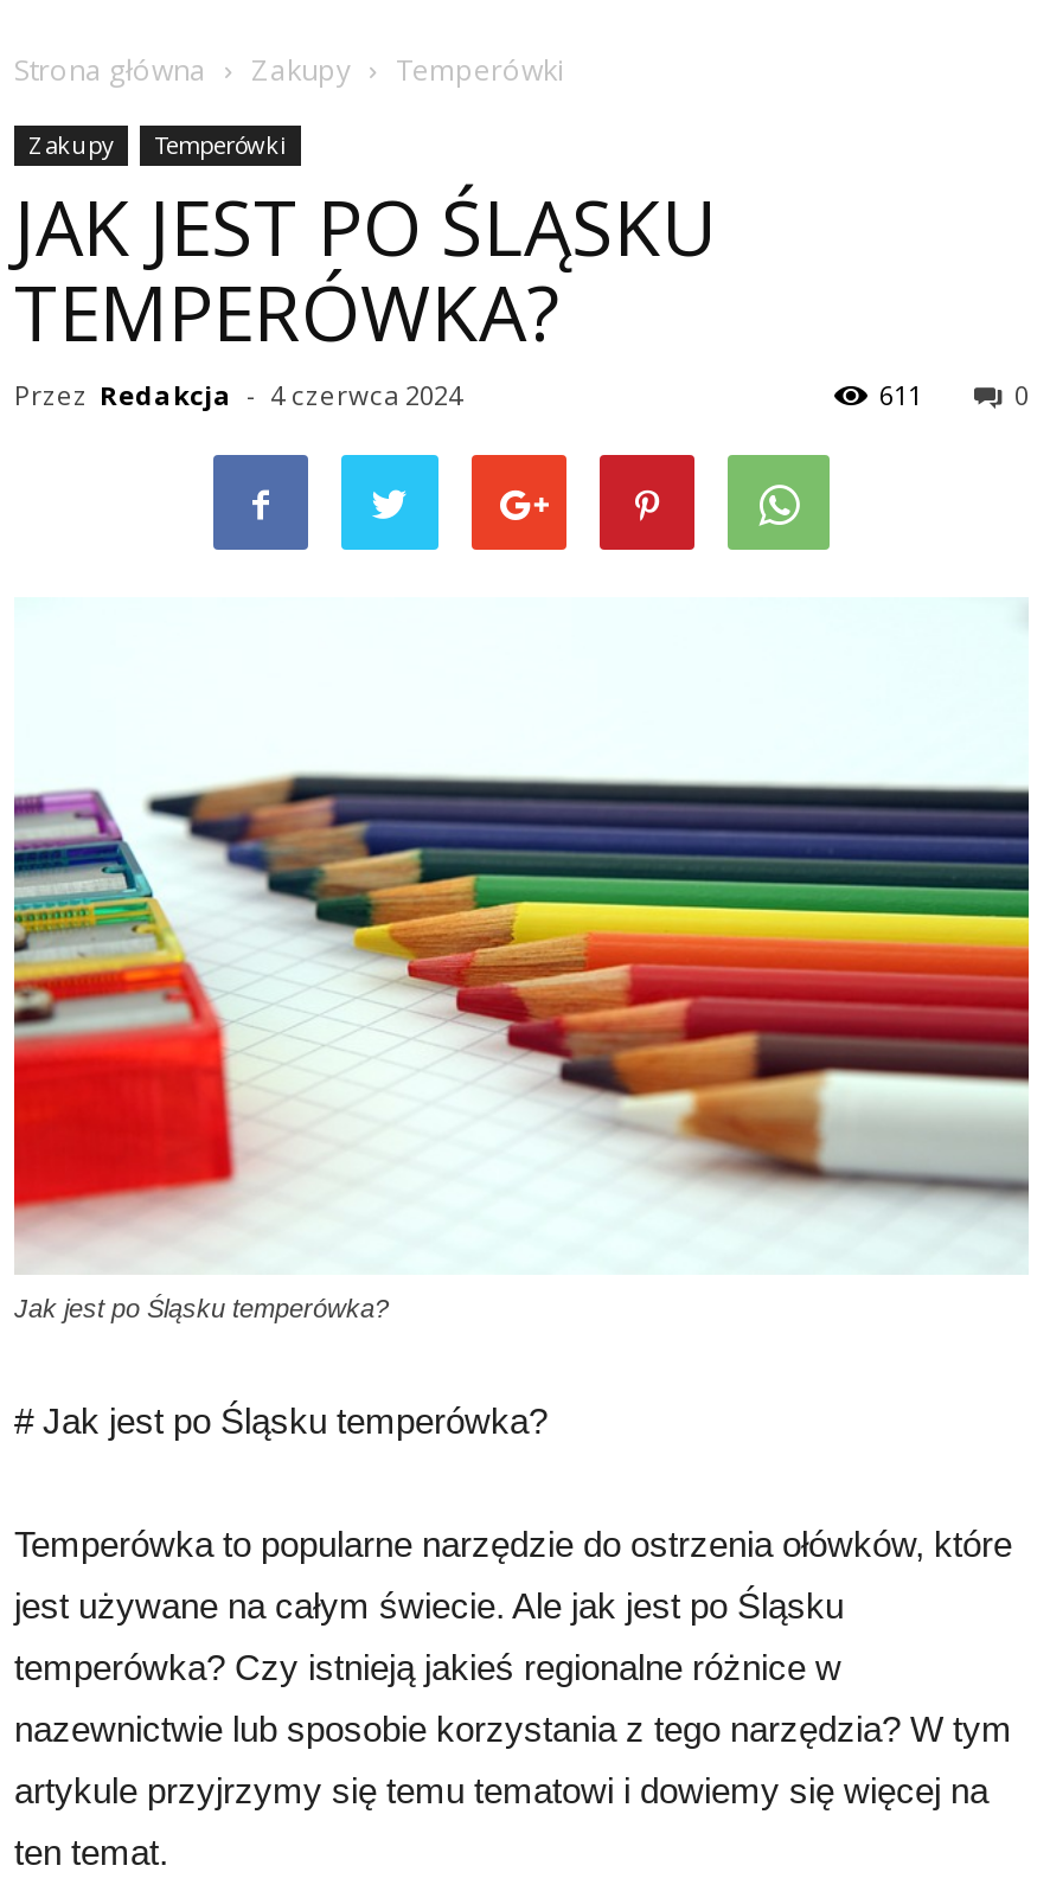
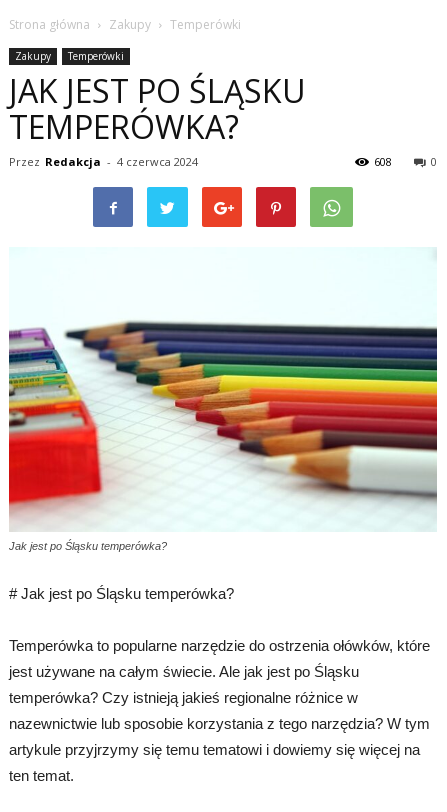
[879,377,922,412] 611 -> [374,154,392,169] 608

